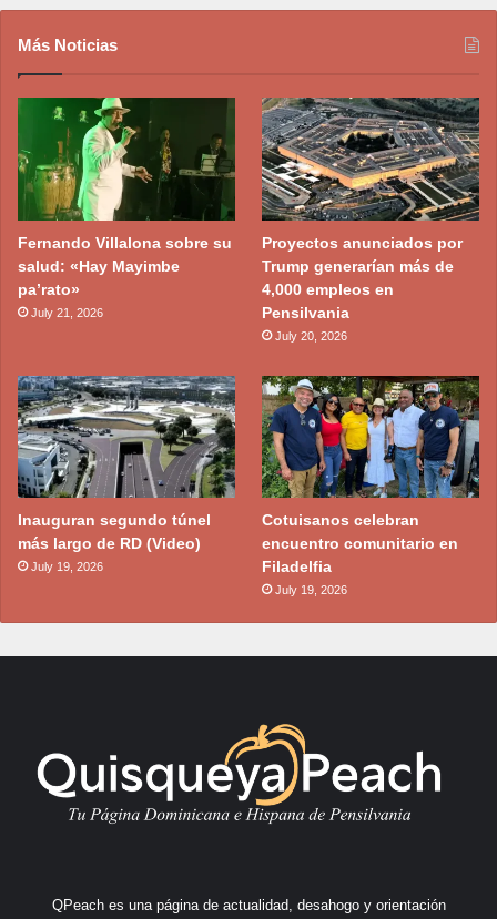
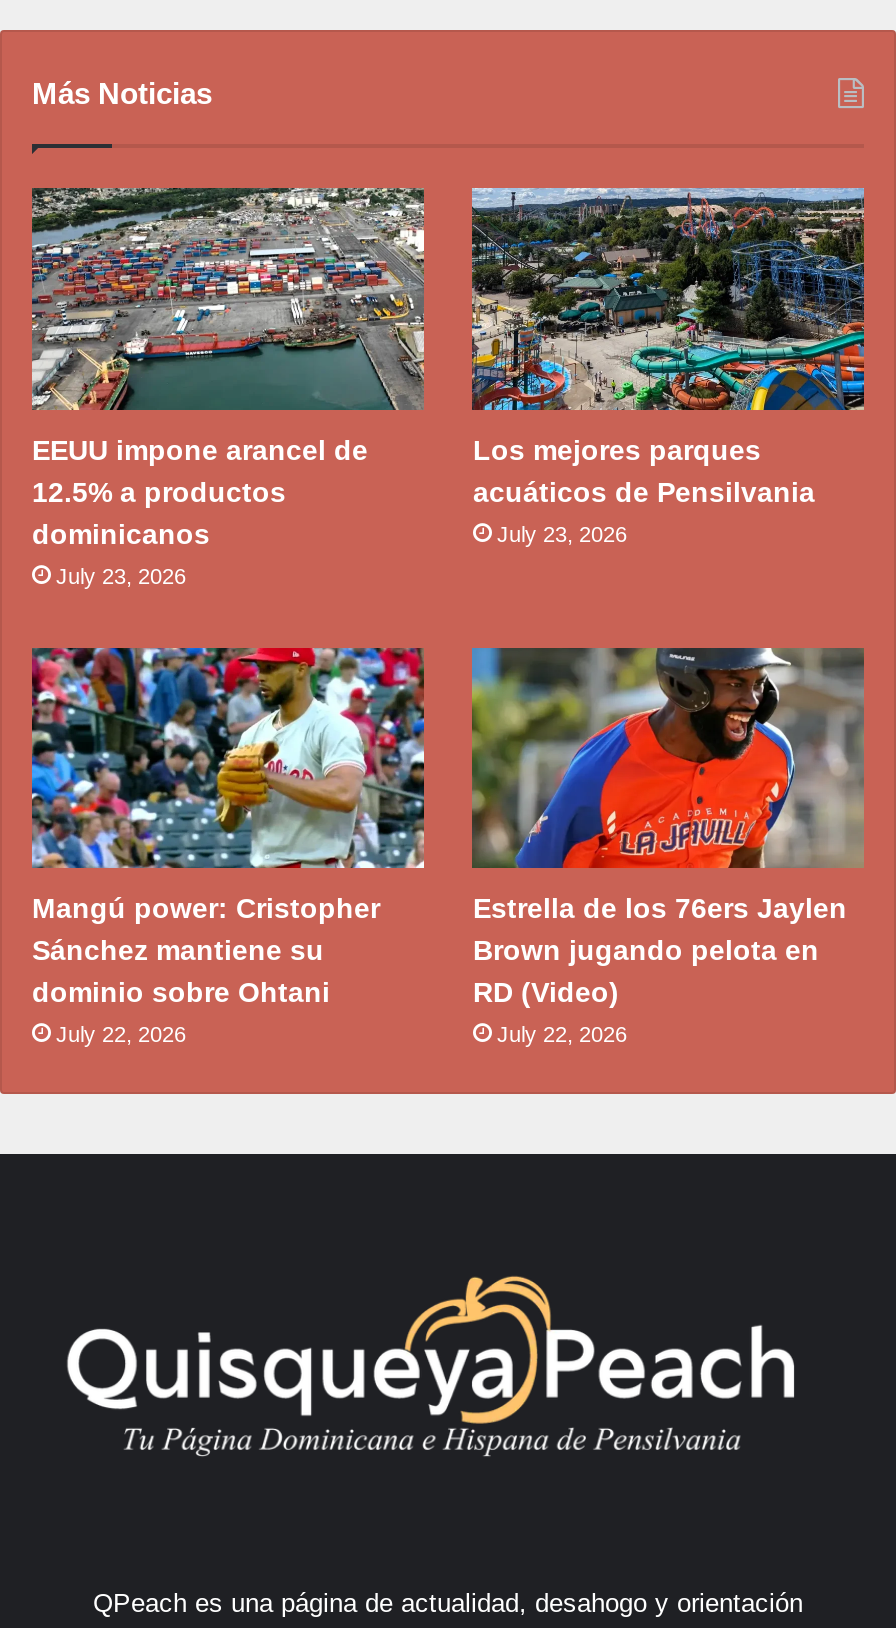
[17,96,236,319] [image] | Fernando Villalona sobre su | salud: «Hay Mayimbe | pa’rato» | July 21, 2026 -> [30,186,426,587] [image] | EEUU impone arancel de | 12.5% a productos | dominicanos | July 23, 2026
[262,96,480,342] [image] | Proyectos anunciados por | Trump generarían más de | 4,000 empleos en | Pensilvania | July 20, 2026 -> [470,186,866,545] [image] | Los mejores parques | acuáticos de Pensilvania | July 23, 2026
[17,375,236,573] [image] | Inauguran segundo túnel | más largo de RD (Video) | July 19, 2026 -> [30,646,426,1046] [image] | Mangú power: Cristopher | Sánchez mantiene su | dominio sobre Ohtani | July 22, 2026
[261,375,480,596] [image] | Cotuisanos celebran | encuentro comunitario en | Filadelfia | July 19, 2026 -> [470,646,864,1046] [image] | Estrella de los 76ers Jaylen | Brown jugando pelota en | RD (Video) | July 22, 2026

